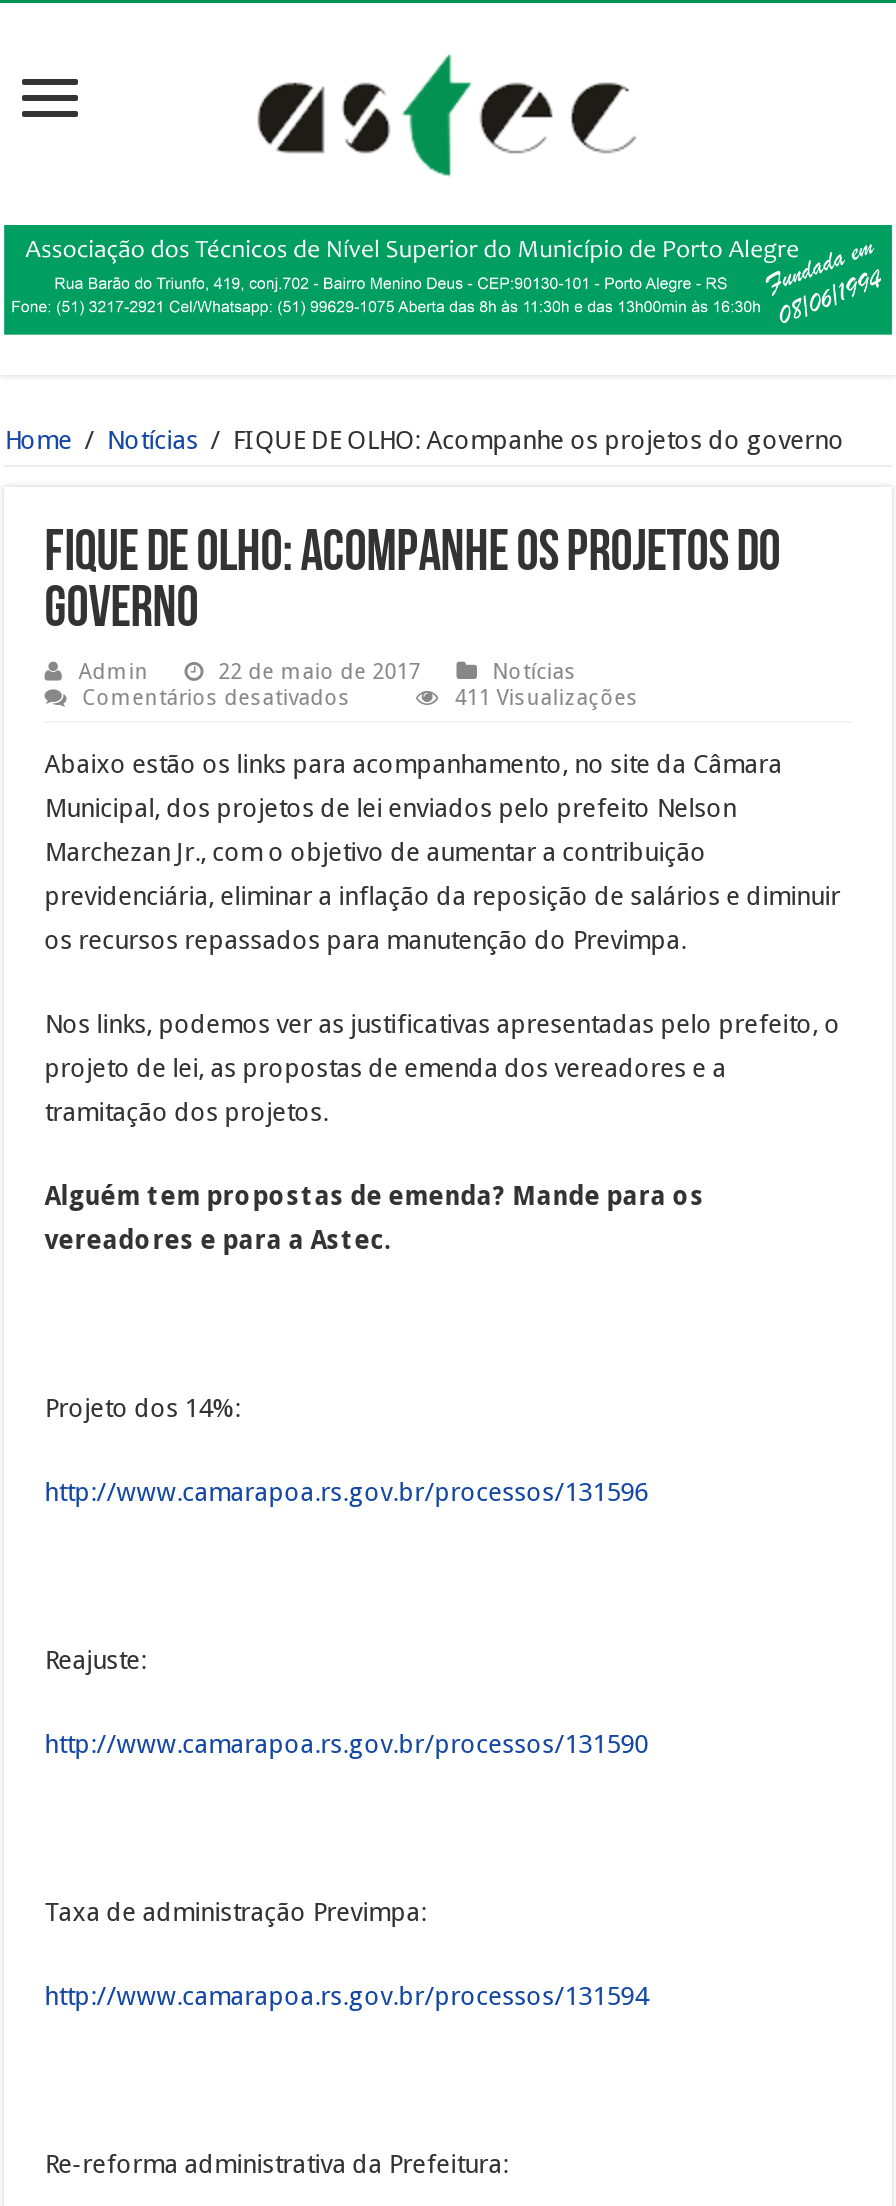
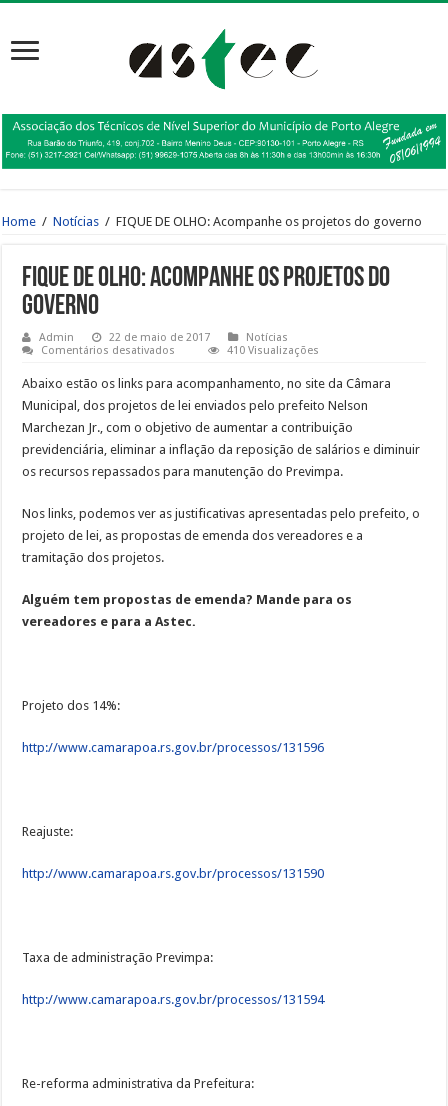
[454,685,638,711] 411 Visualizações -> [227,344,319,357] 410 Visualizações

